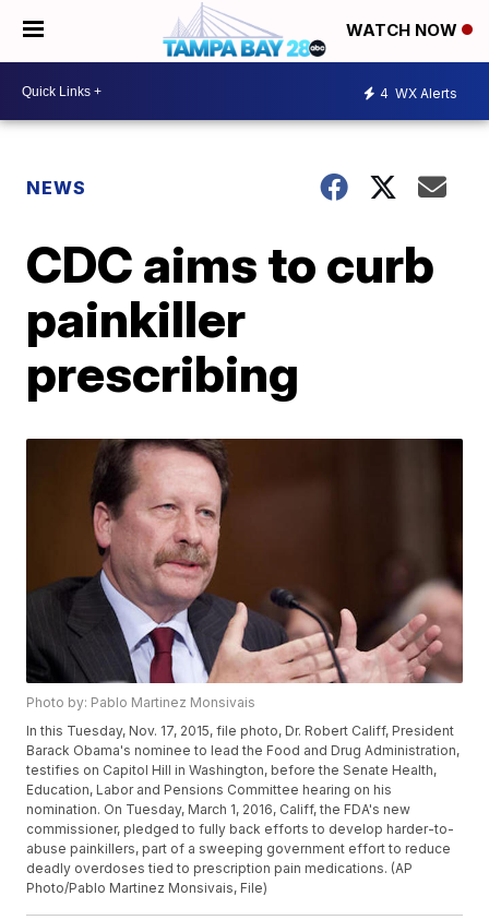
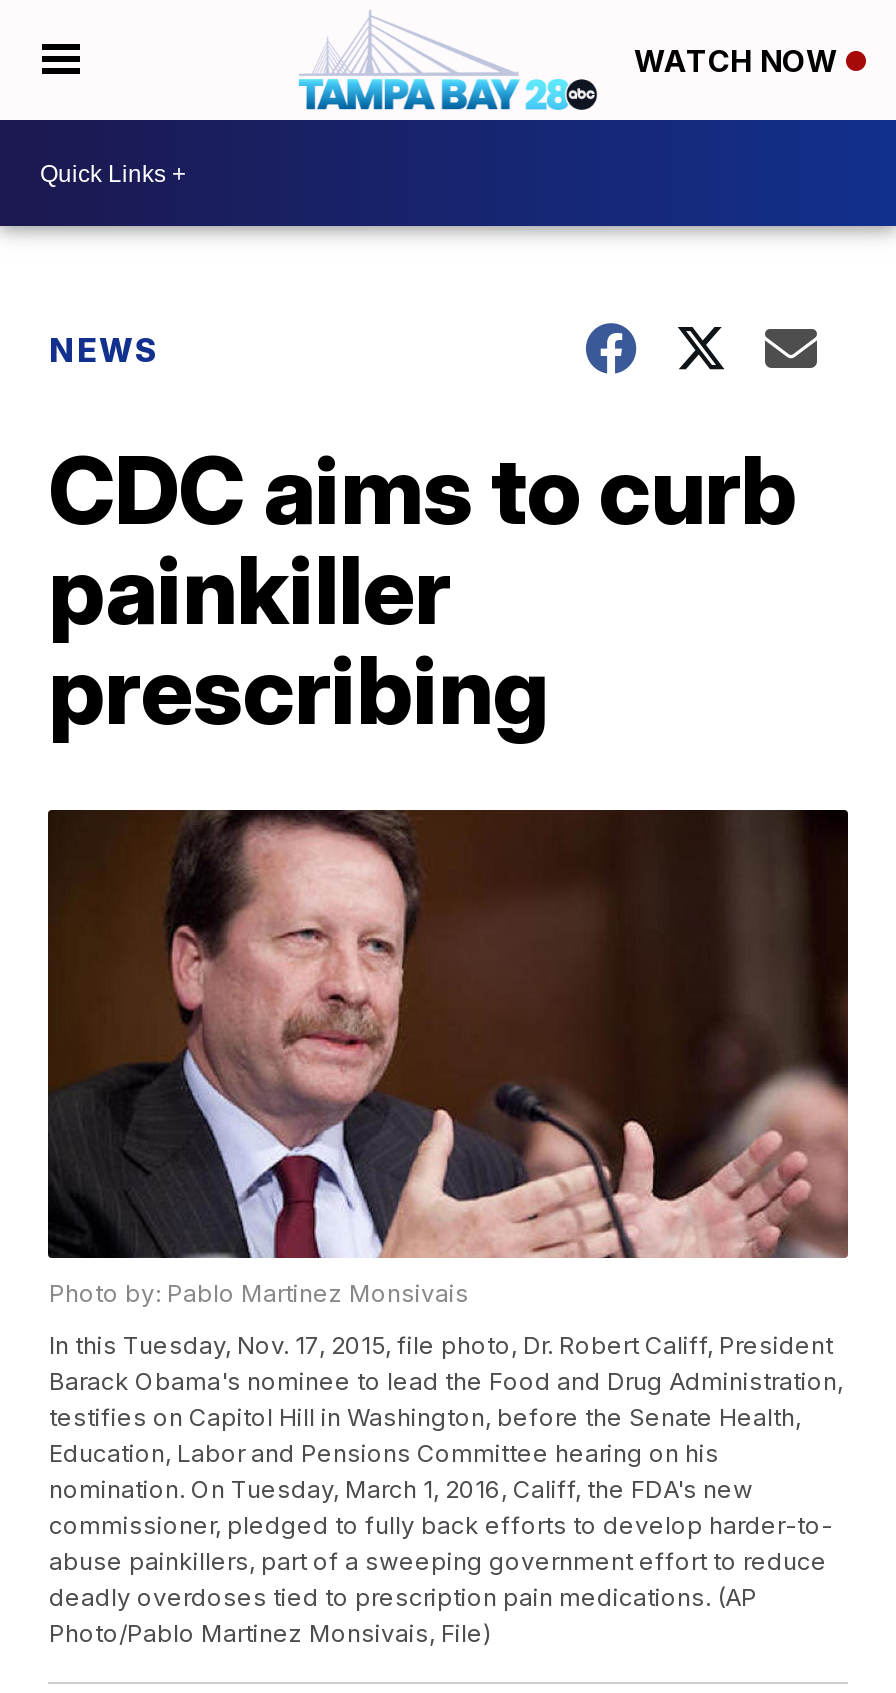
[380,85,457,101] 4 WX Alerts -> none

